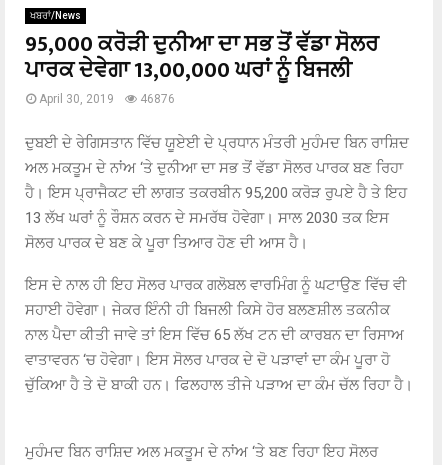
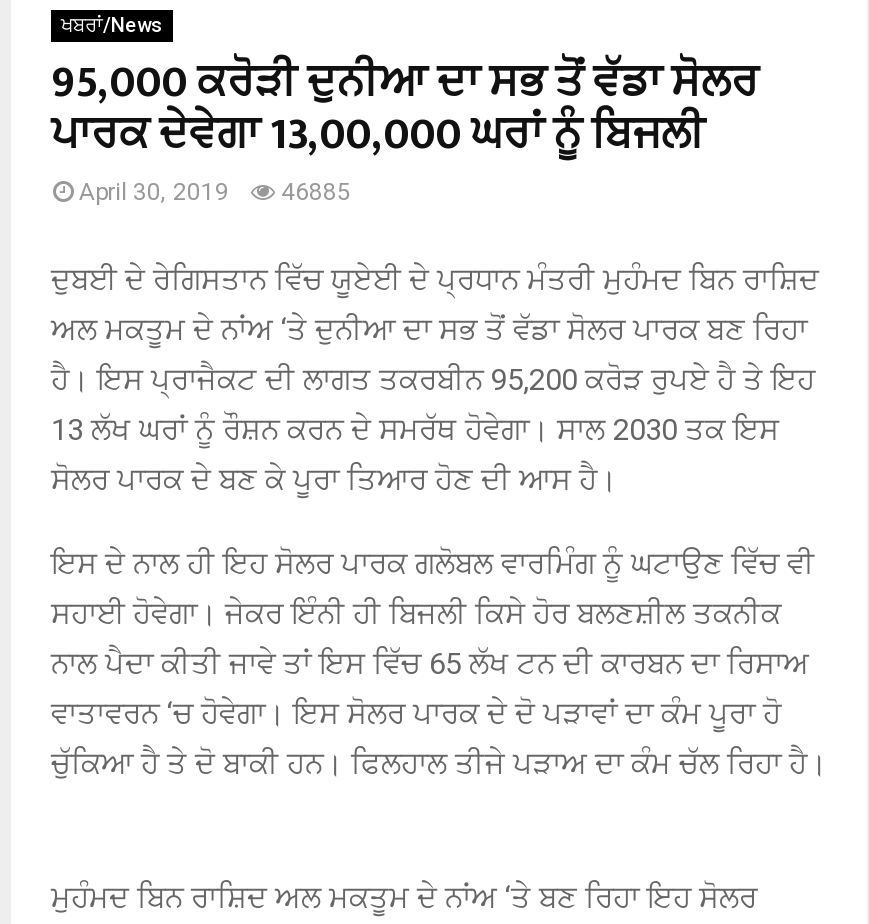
[39,92,175,106] April 30, 2019 46876 -> [79,178,351,206] April 30, 2019 46885

